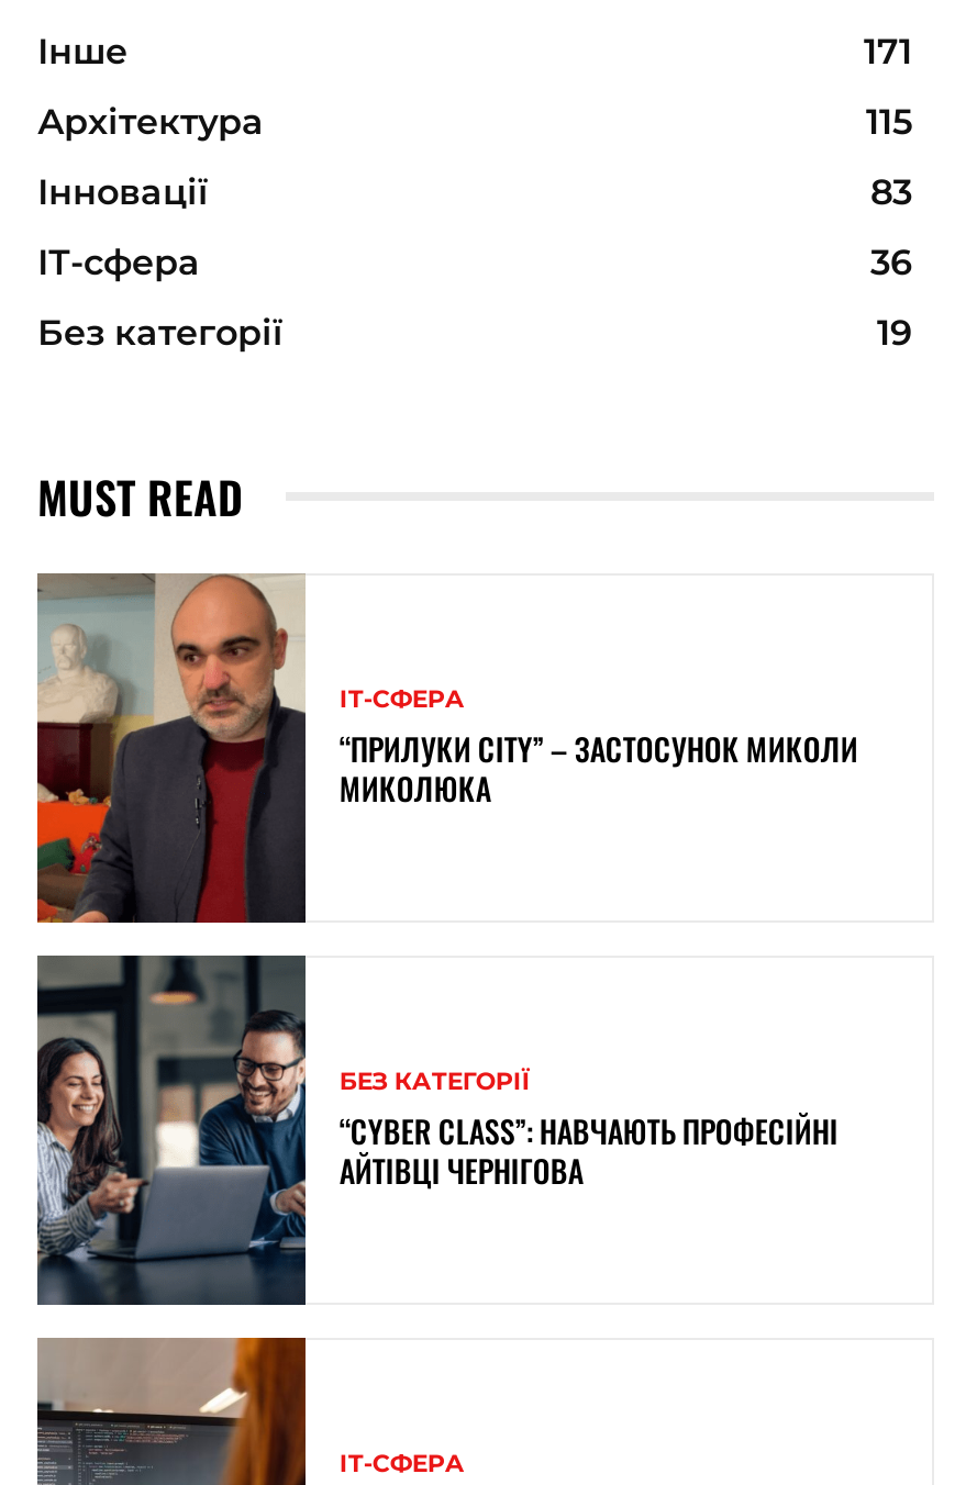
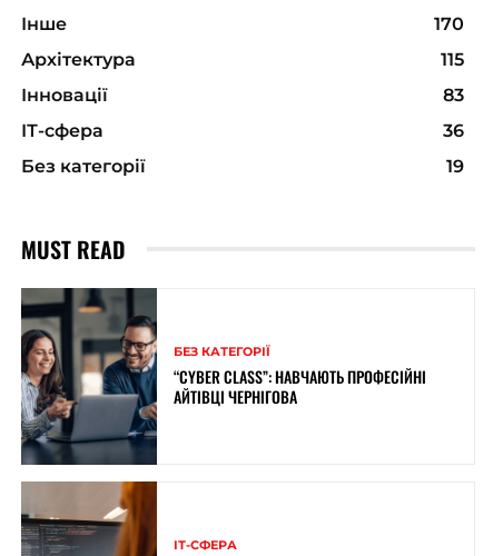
[864,30,912,71] 171 -> [434,13,464,34] 170
[35,571,858,925] [image] | ІТ-СФЕРА | “ПРИЛУКИ CITY” – ЗАСТОСУНОК МИКОЛИ | МИКОЛЮКА -> none

